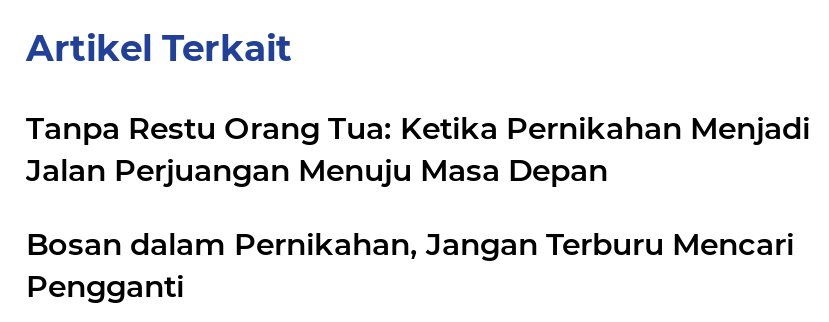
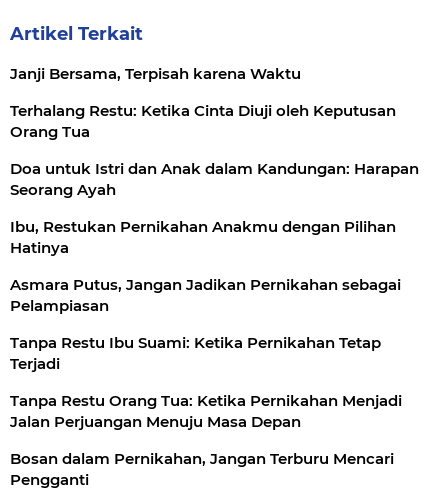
none -> [10,64,419,373] Janji Bersama, Terpisah karena Waktu | Terhalang Restu: Ketika Cinta Diuji oleh Keputusan | Orang Tua | Doa untuk Istri dan Anak dalam Kandungan: Harapan | Seorang Ayah | Ibu, Restukan Pernikahan Anakmu dengan Pilihan | Hatinya | Asmara Putus, Jangan Jadikan Pernikahan sebagai | Pelampiasan | Tanpa Restu Ibu Suami: Ketika Pernikahan Tetap | Terjadi

